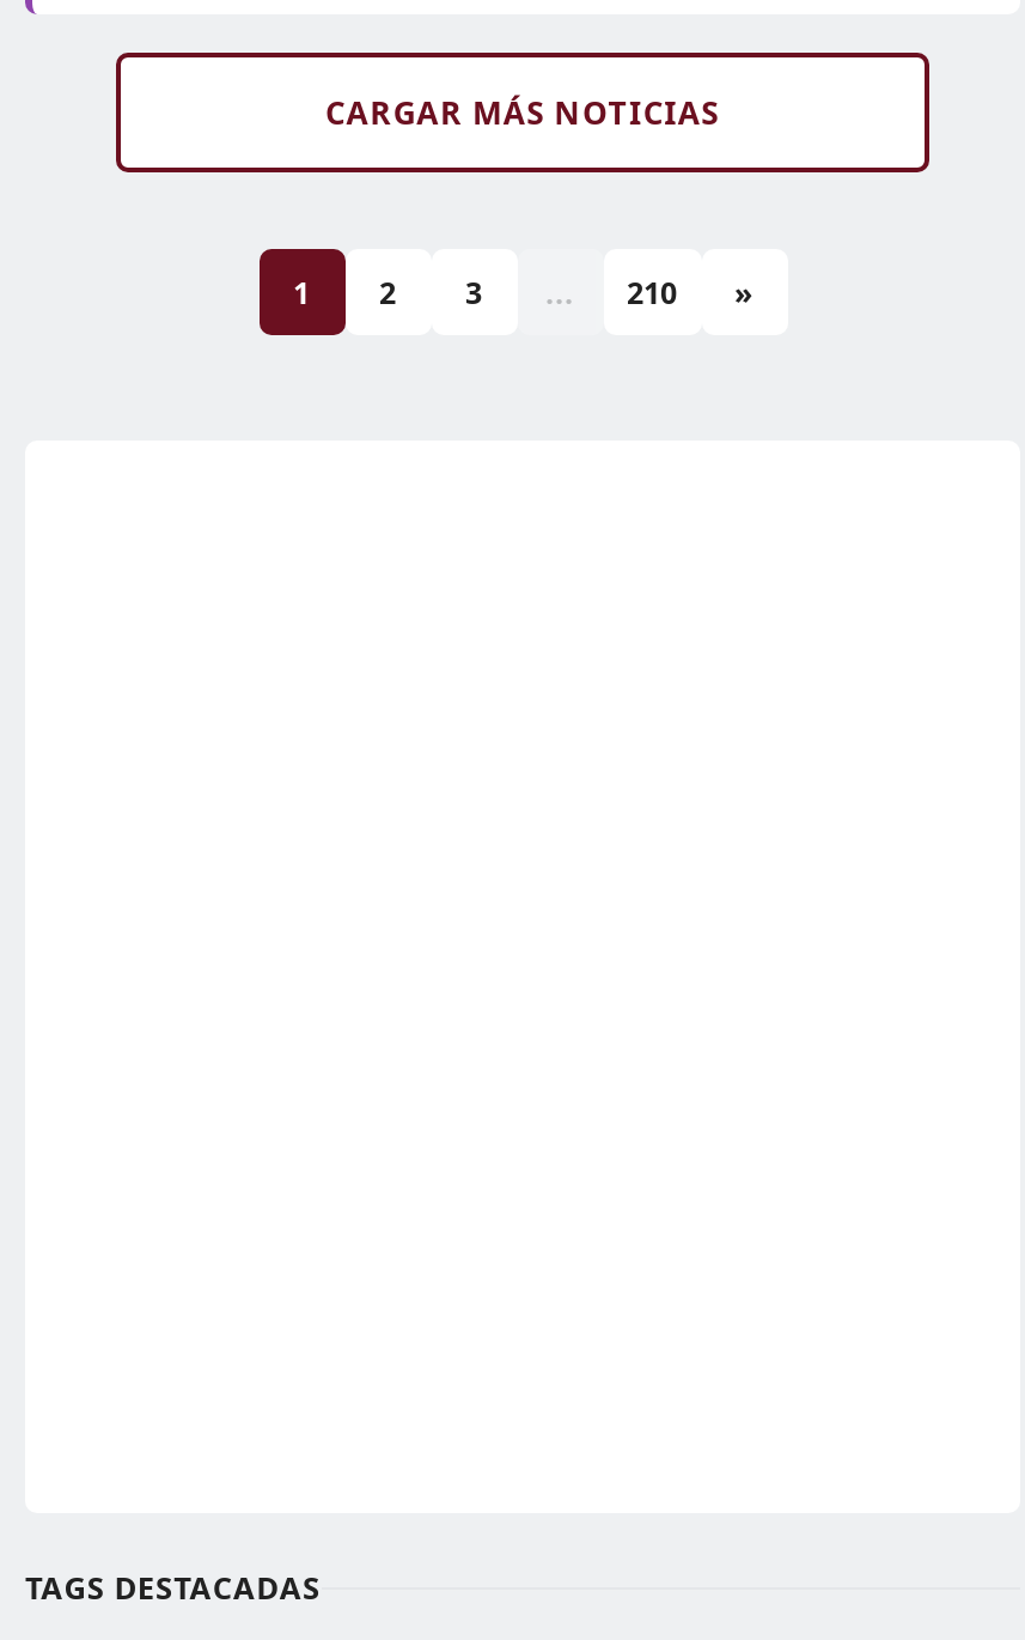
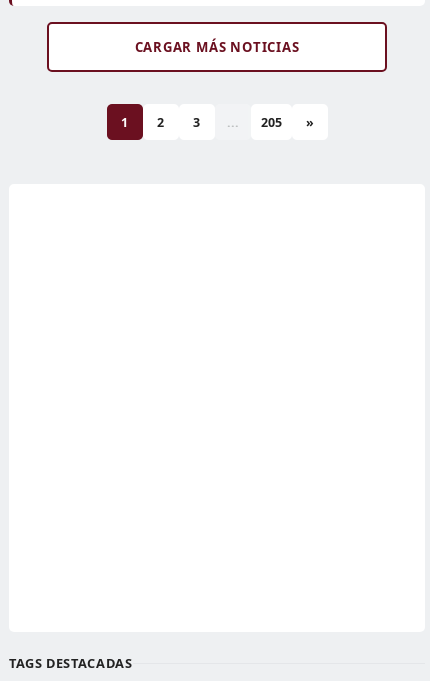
[627,272,677,312] 210 -> [260,113,281,130] 205

